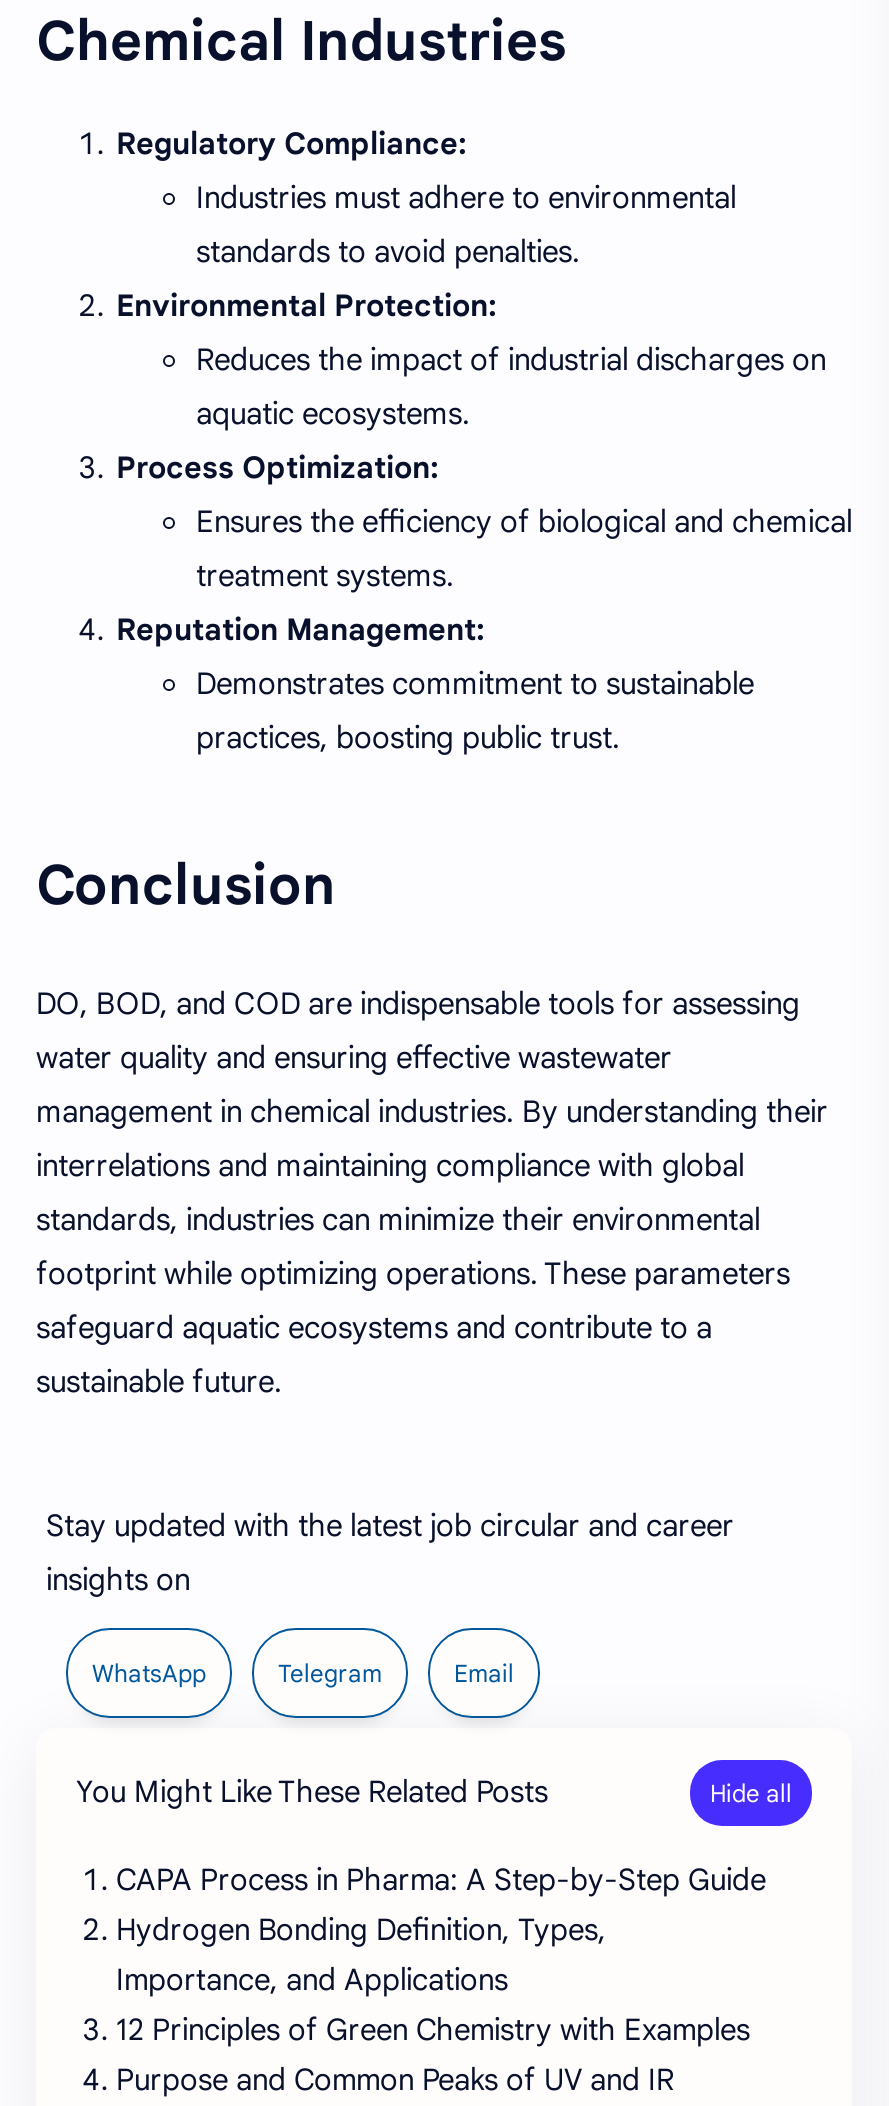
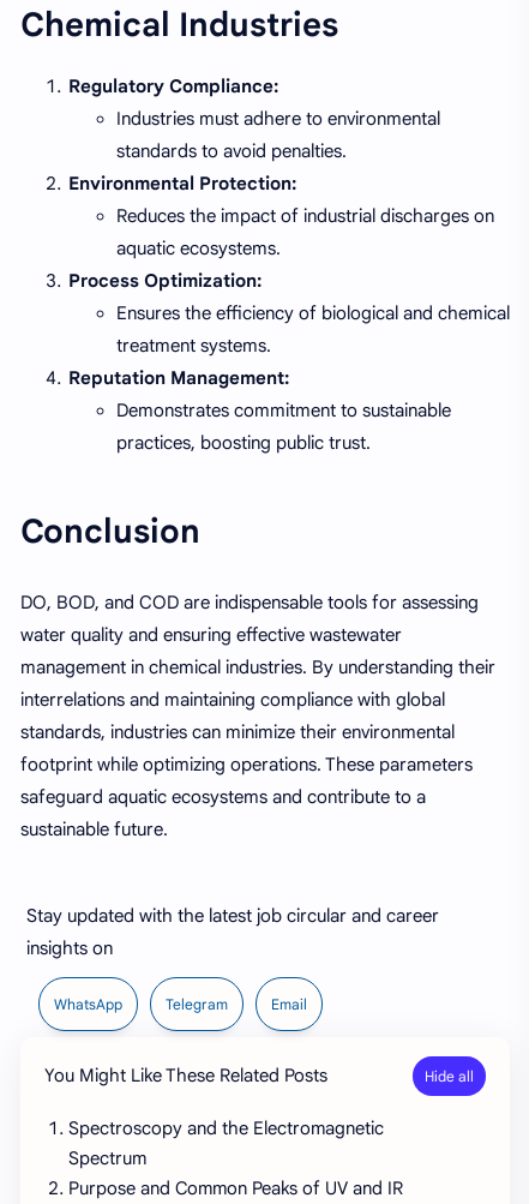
[116,1862,766,2048] CAPA Process in Pharma: A Step-by-Step Guide | Hydrogen Bonding Definition, Types, | Importance, and Applications | 12 Principles of Green Chemistry with Examples -> [68,1117,384,1169] Spectroscopy and the Electromagnetic | Spectrum

